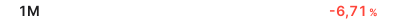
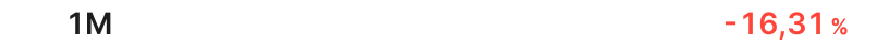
[329,2,378,19] -6,71% -> [723,4,850,41] -16,31%

